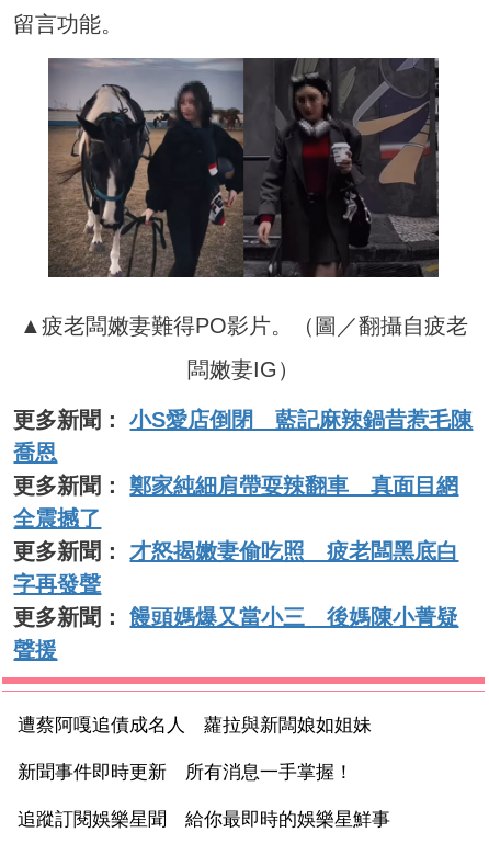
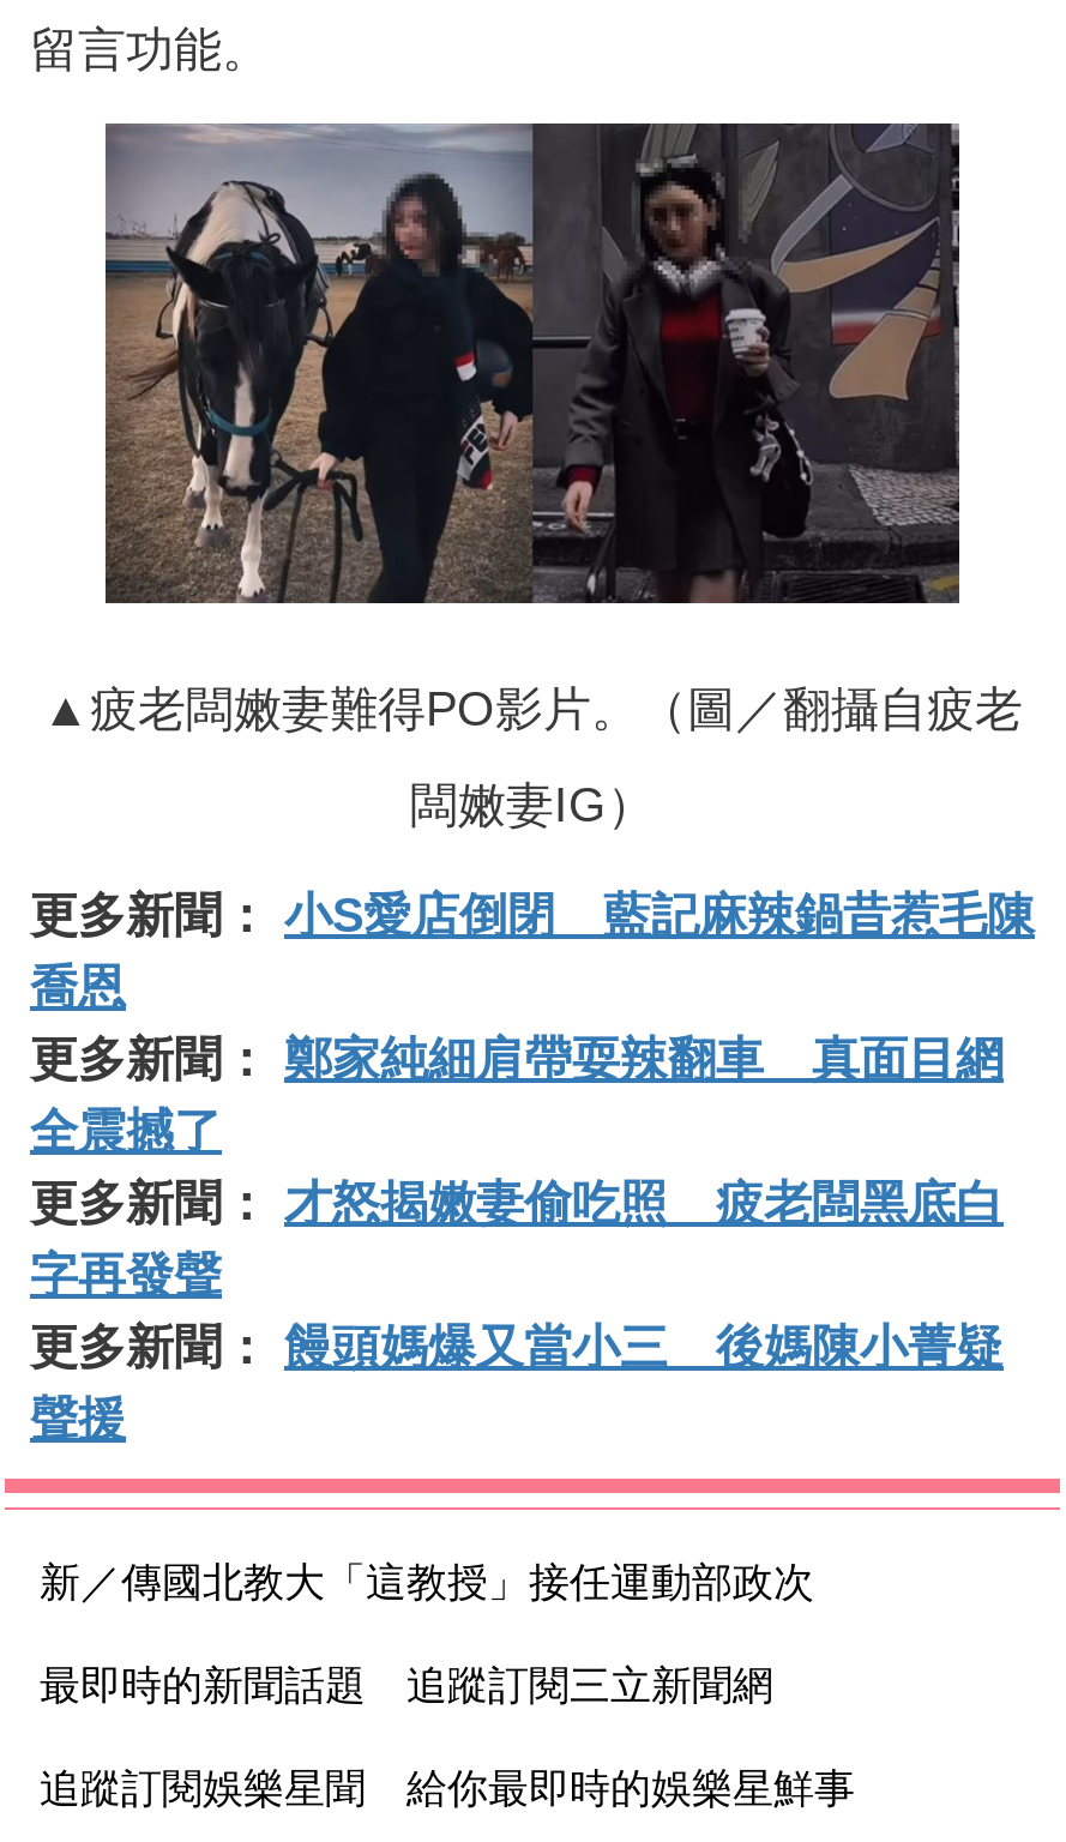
[18,715,372,735] 遭蔡阿嘎追債成名人 蘿拉與新闆娘如姐妹 -> [40,1561,814,1607] 新／傳國北教大「這教授」接任運動部政次
[18,762,354,783] 新聞事件即時更新 所有消息一手掌握！ -> [40,1664,773,1710] 最即時的新聞話題 追蹤訂閱三立新聞網

